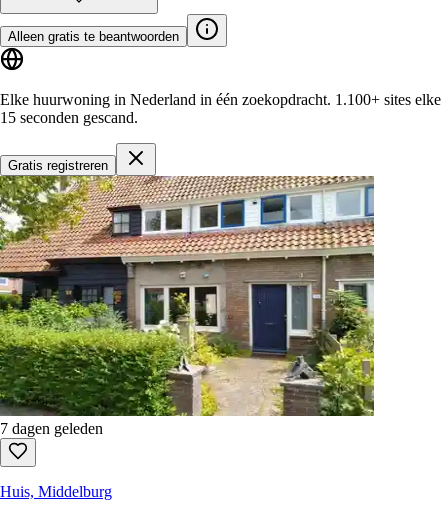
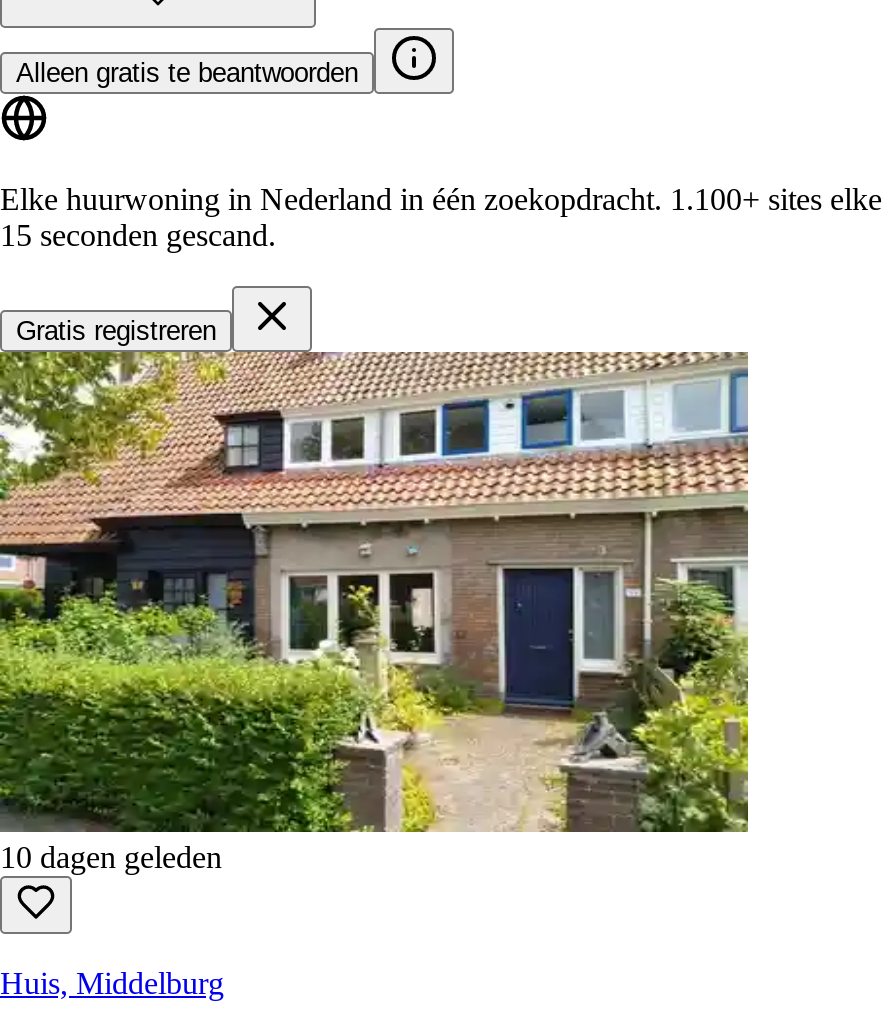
[0,419,103,436] 7 dagen geleden -> [0,839,222,873] 10 dagen geleden

